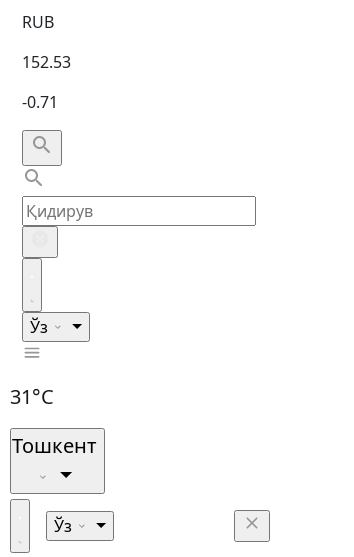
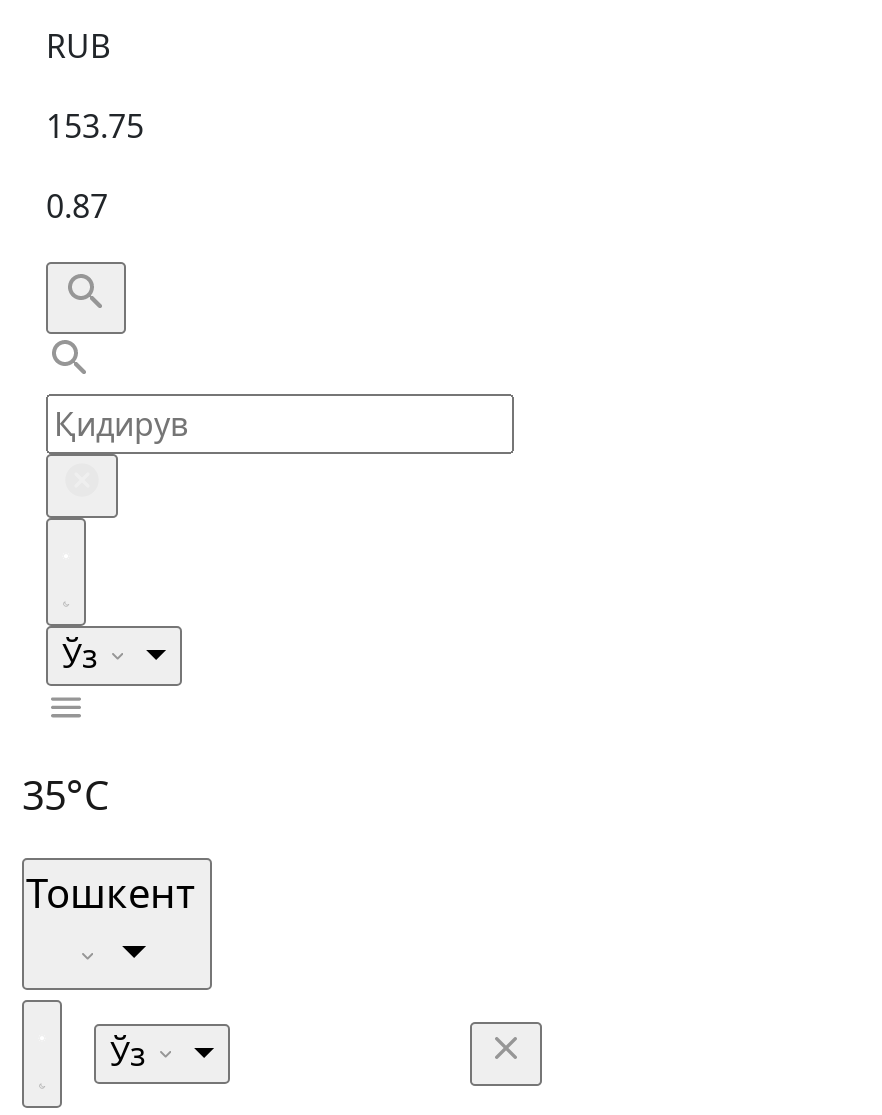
[22,51,71,73] 152.53 -> [46,104,144,148] 153.75
[22,91,58,113] -0.71 -> [46,184,108,228] 0.87
[10,383,54,410] 31°C -> [22,768,110,822] 35°C

